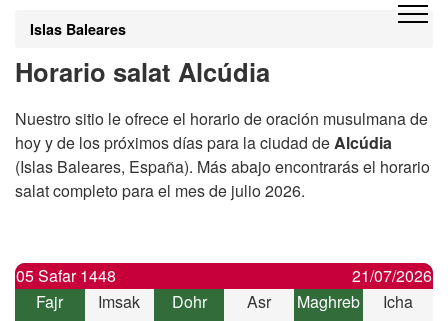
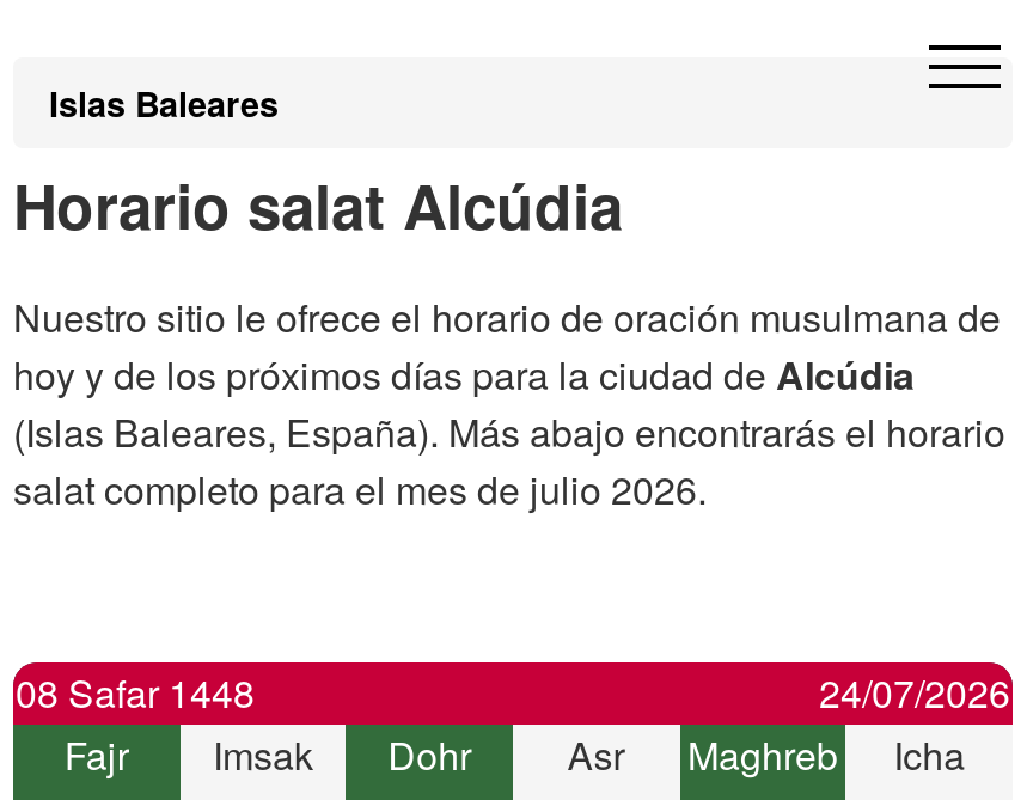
[16,264,116,287] 05 Safar 1448 -> [16,665,255,720] 08 Safar 1448
[352,264,432,287] 21/07/2026 -> [819,665,1010,720] 24/07/2026

